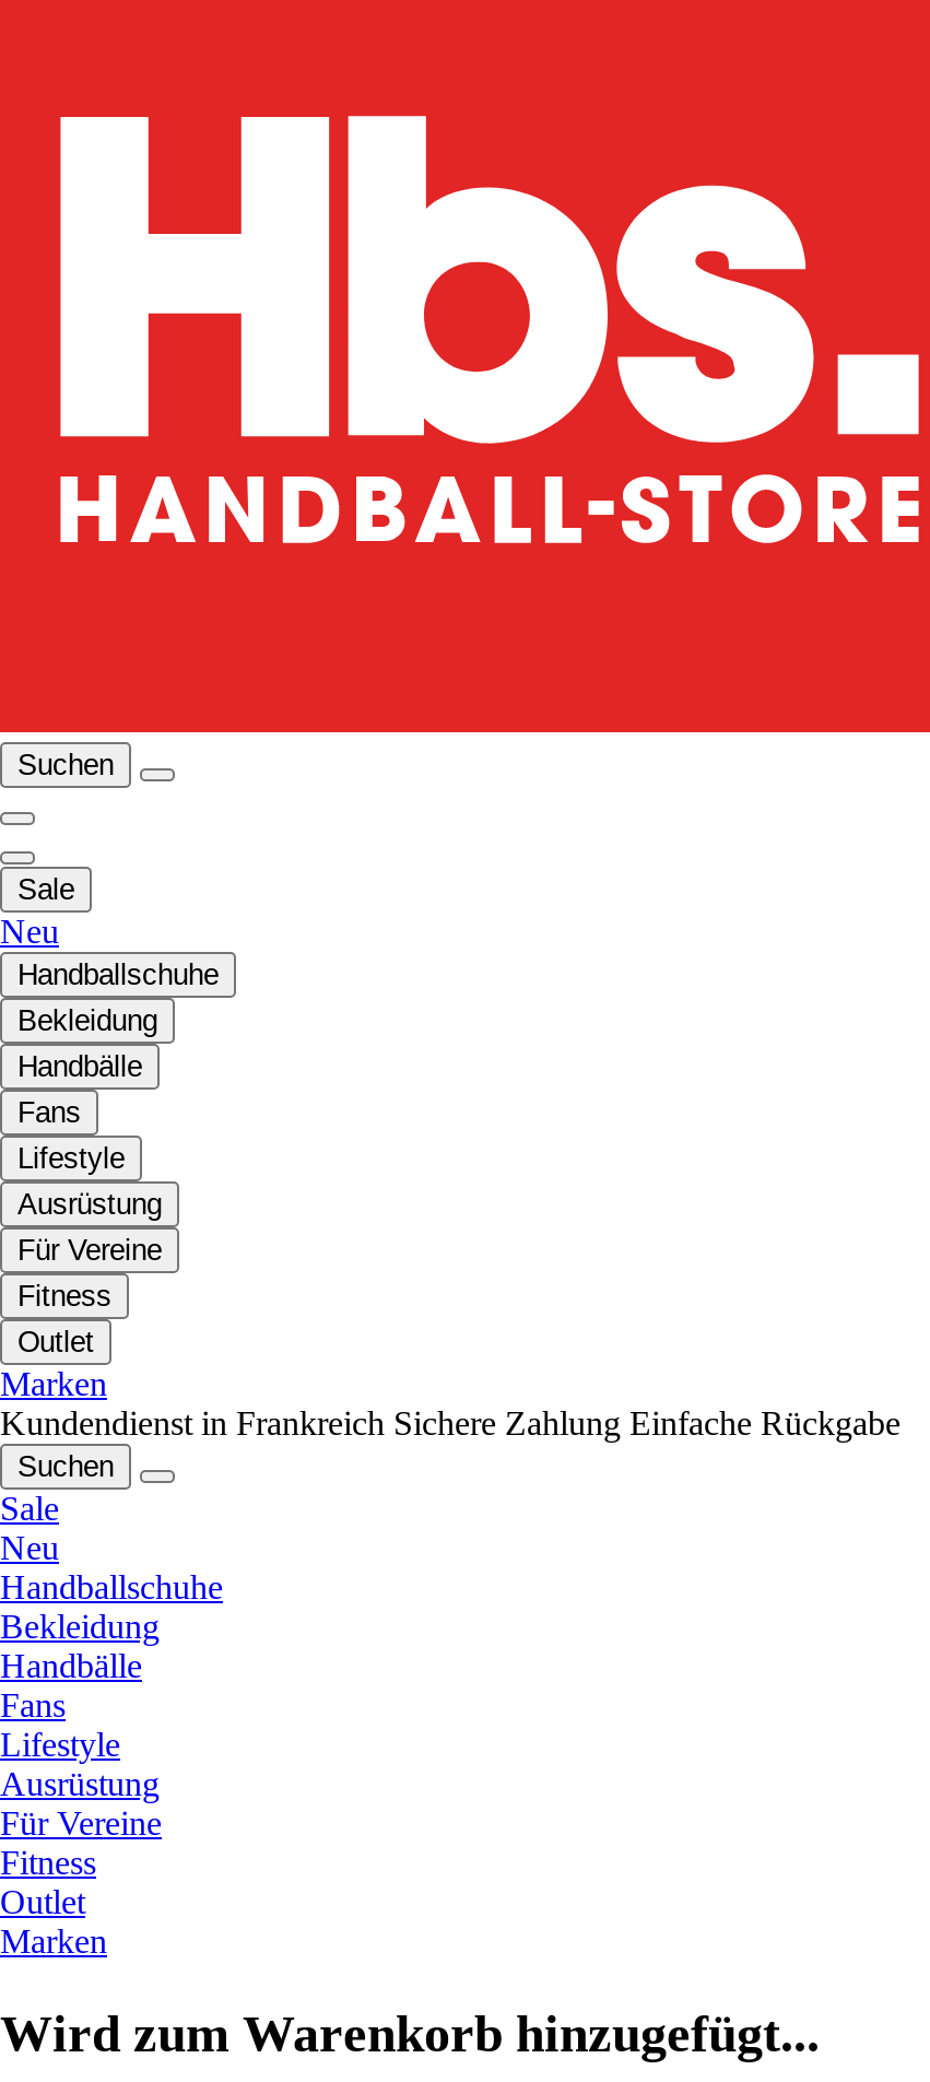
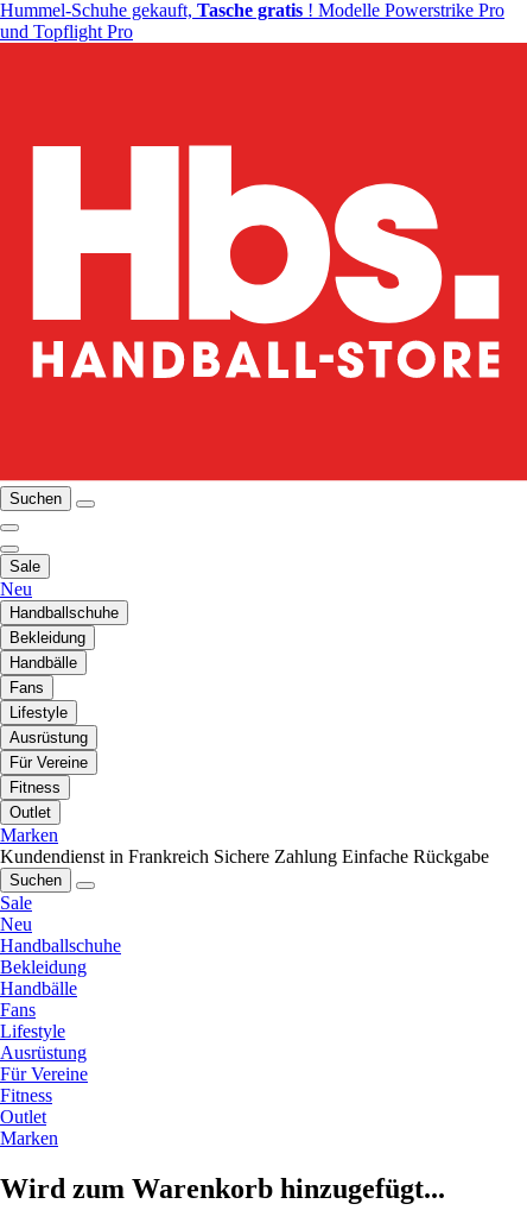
none -> [0,0,504,42] Hummel-Schuhe gekauft, Tasche gratis! Modelle Powerstrike Pro | und Topflight Pro

